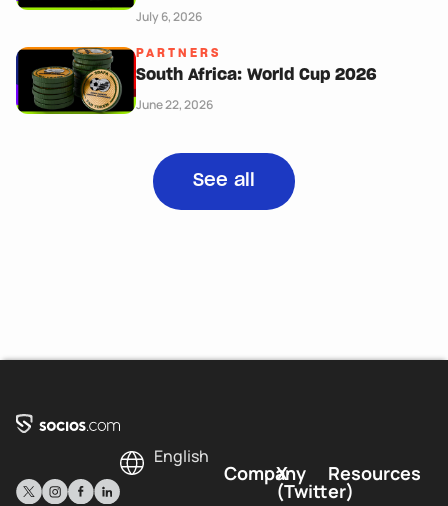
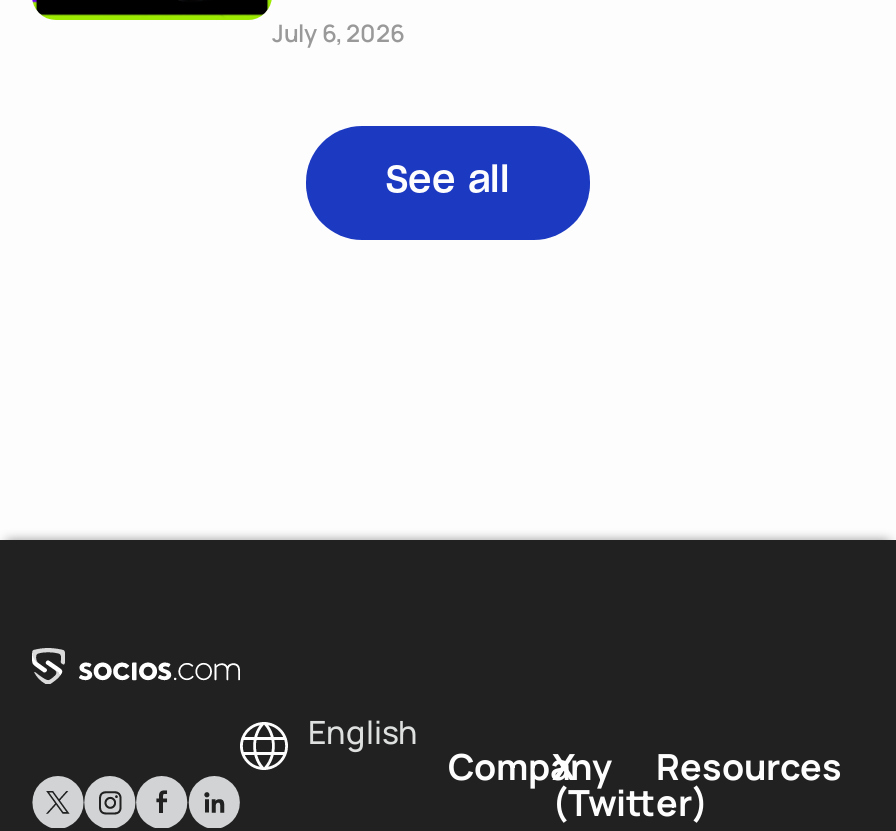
[15,46,377,115] [image] | PARTNERS | South Africa: World Cup 2026 | June 22, 2026 -> none

